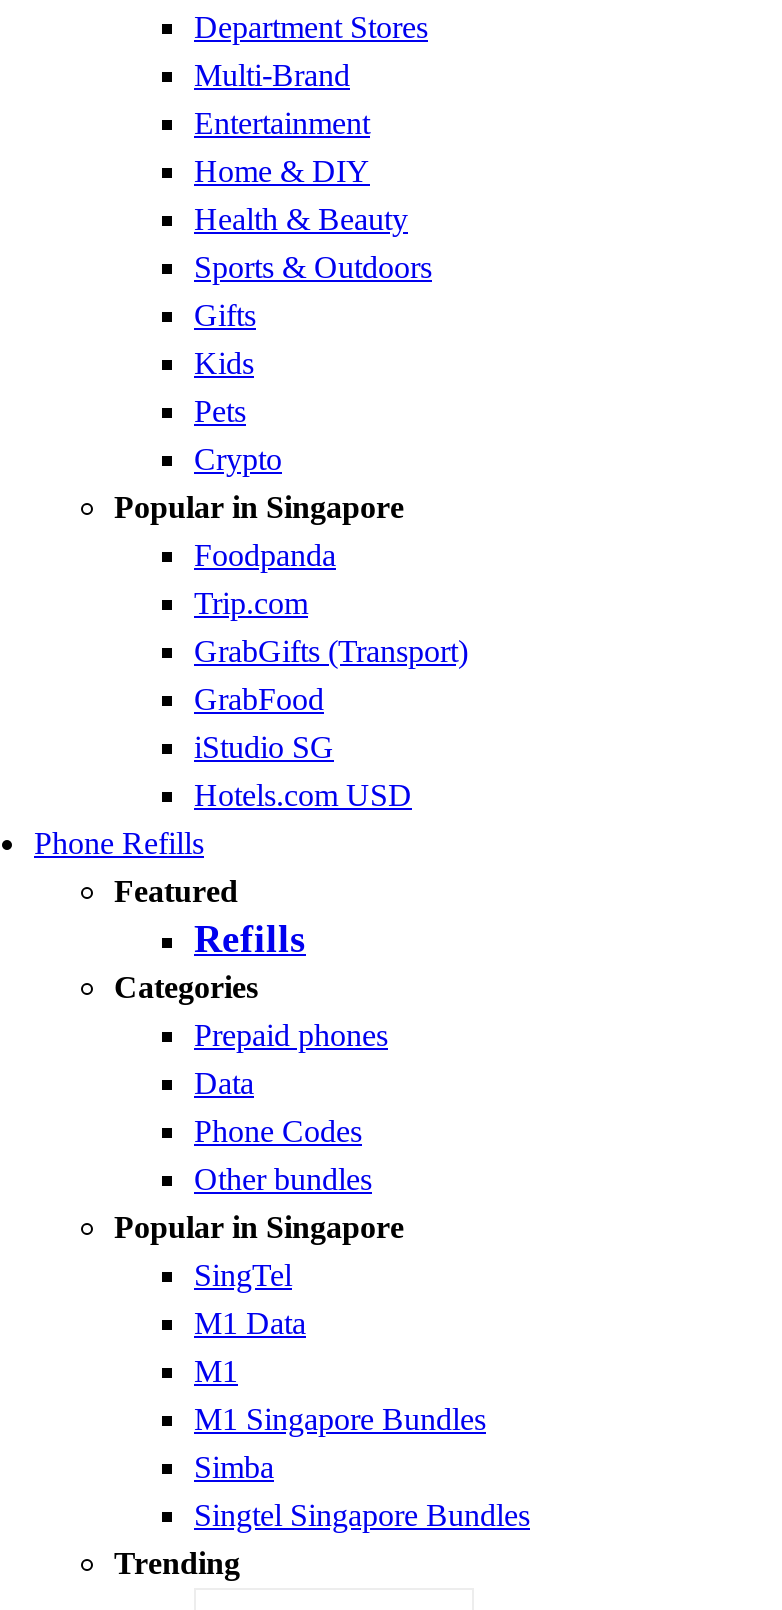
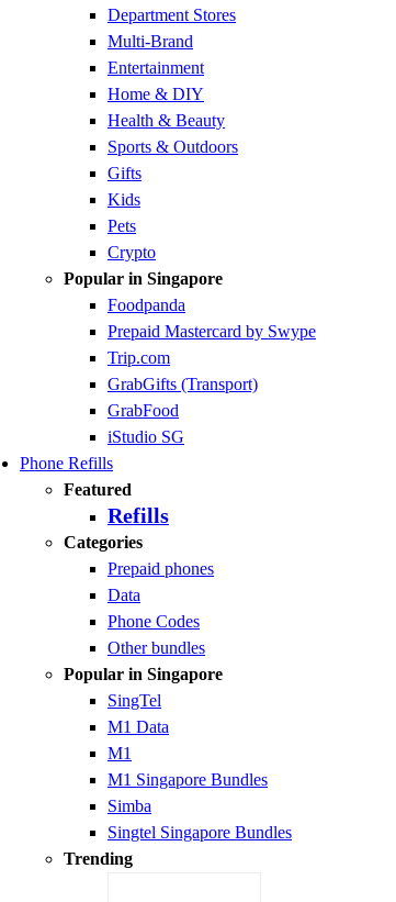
none -> [108,322,316,341] Prepaid Mastercard by Swype
moved [194,586,468,764] -> [108,348,258,446]: Trip.com | GrabGifts (Transport) | GrabFood | iStudio SG
[194,778,412,812] Hotels.com USD -> none

